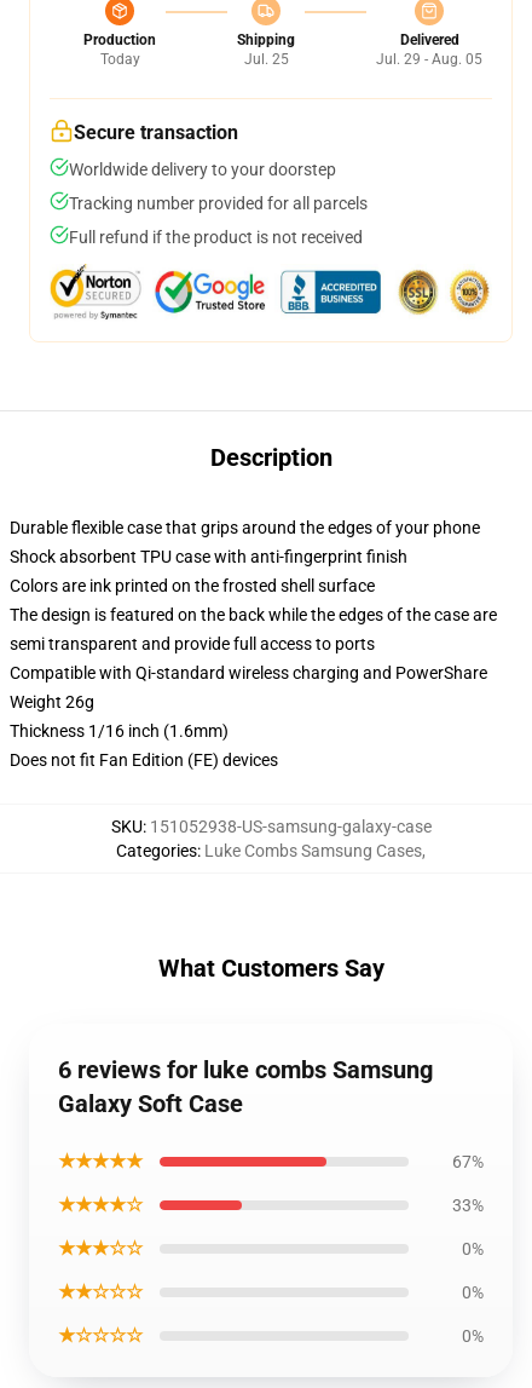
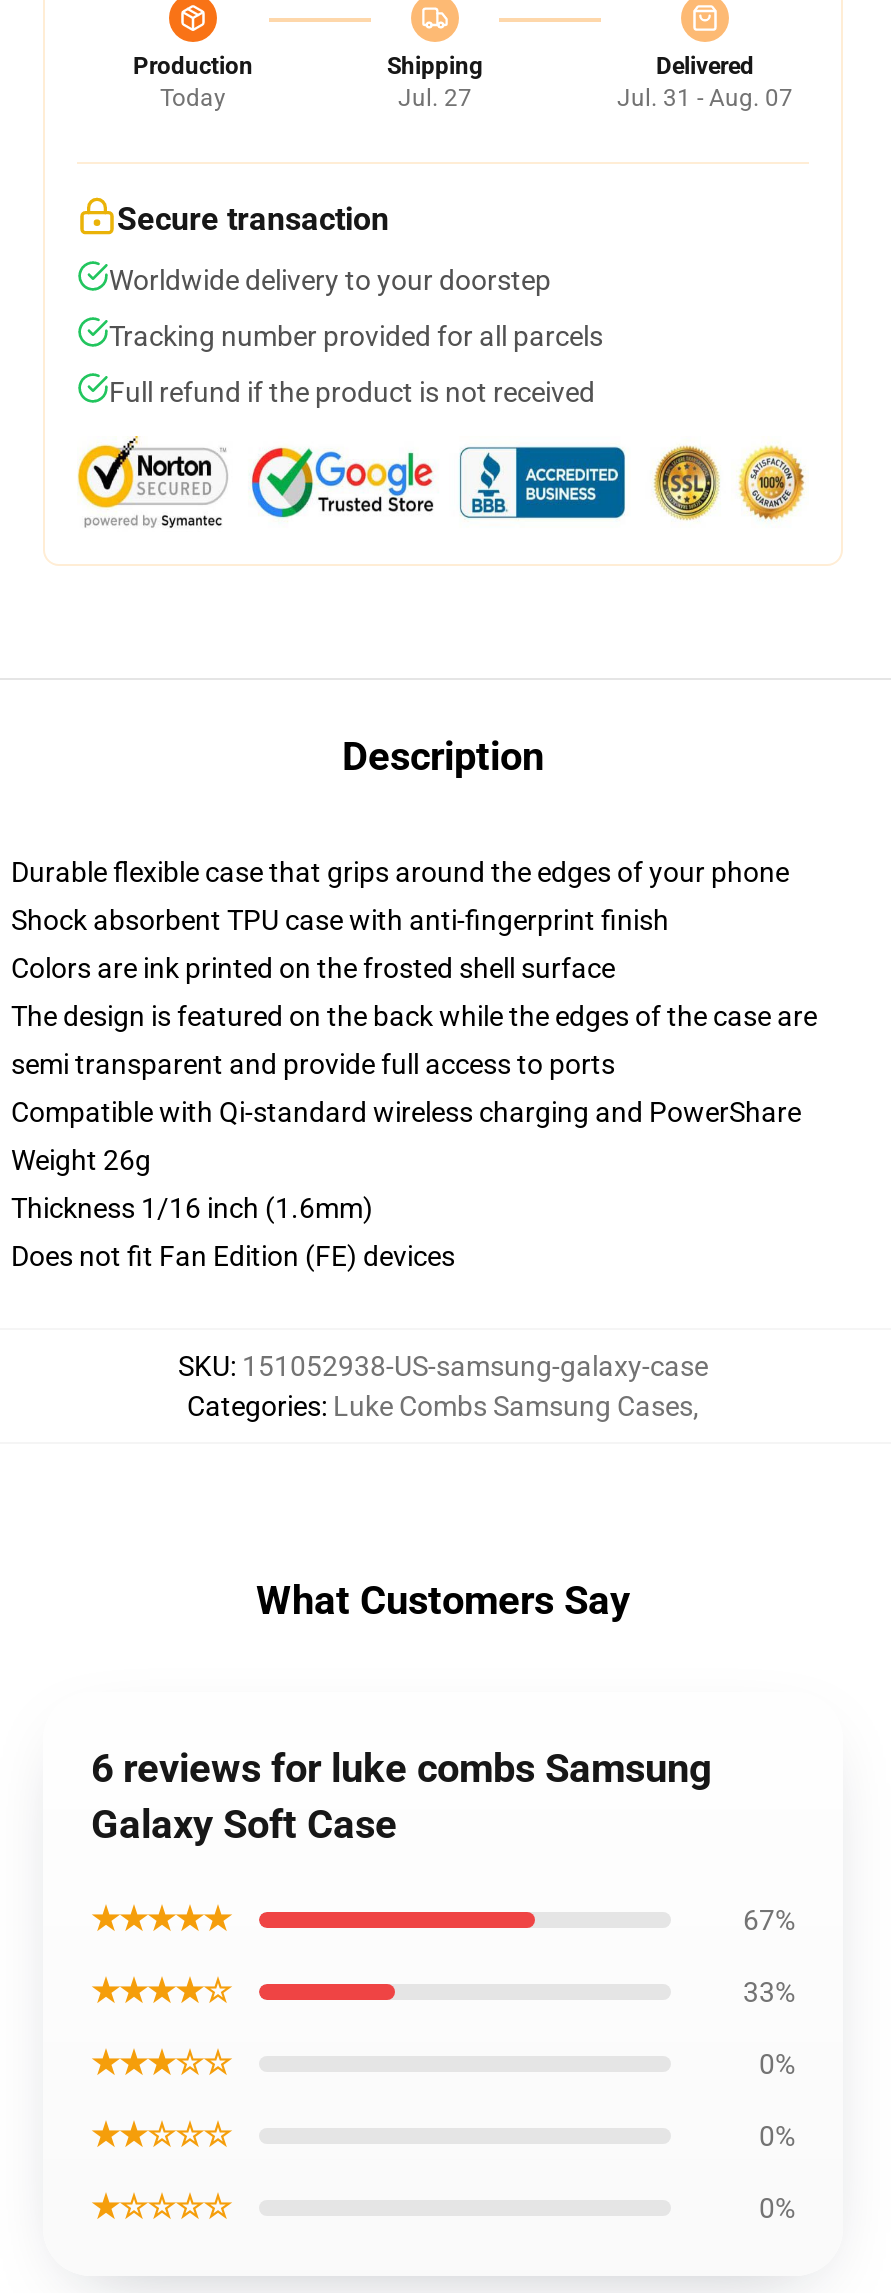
[244,51,288,68] Jul. 25 -> [398,84,472,112] Jul. 27
[376,51,482,68] Jul. 29 - Aug. 05 -> [617,84,793,112] Jul. 31 - Aug. 07

